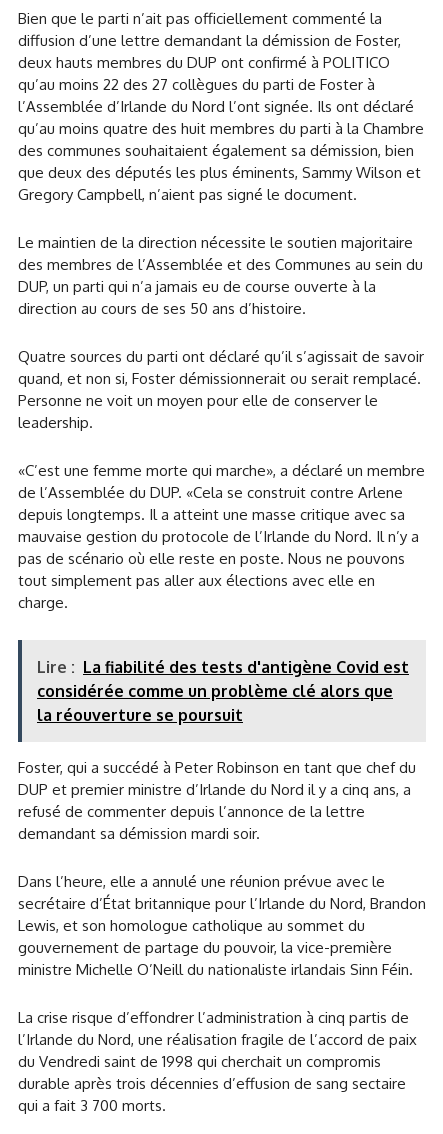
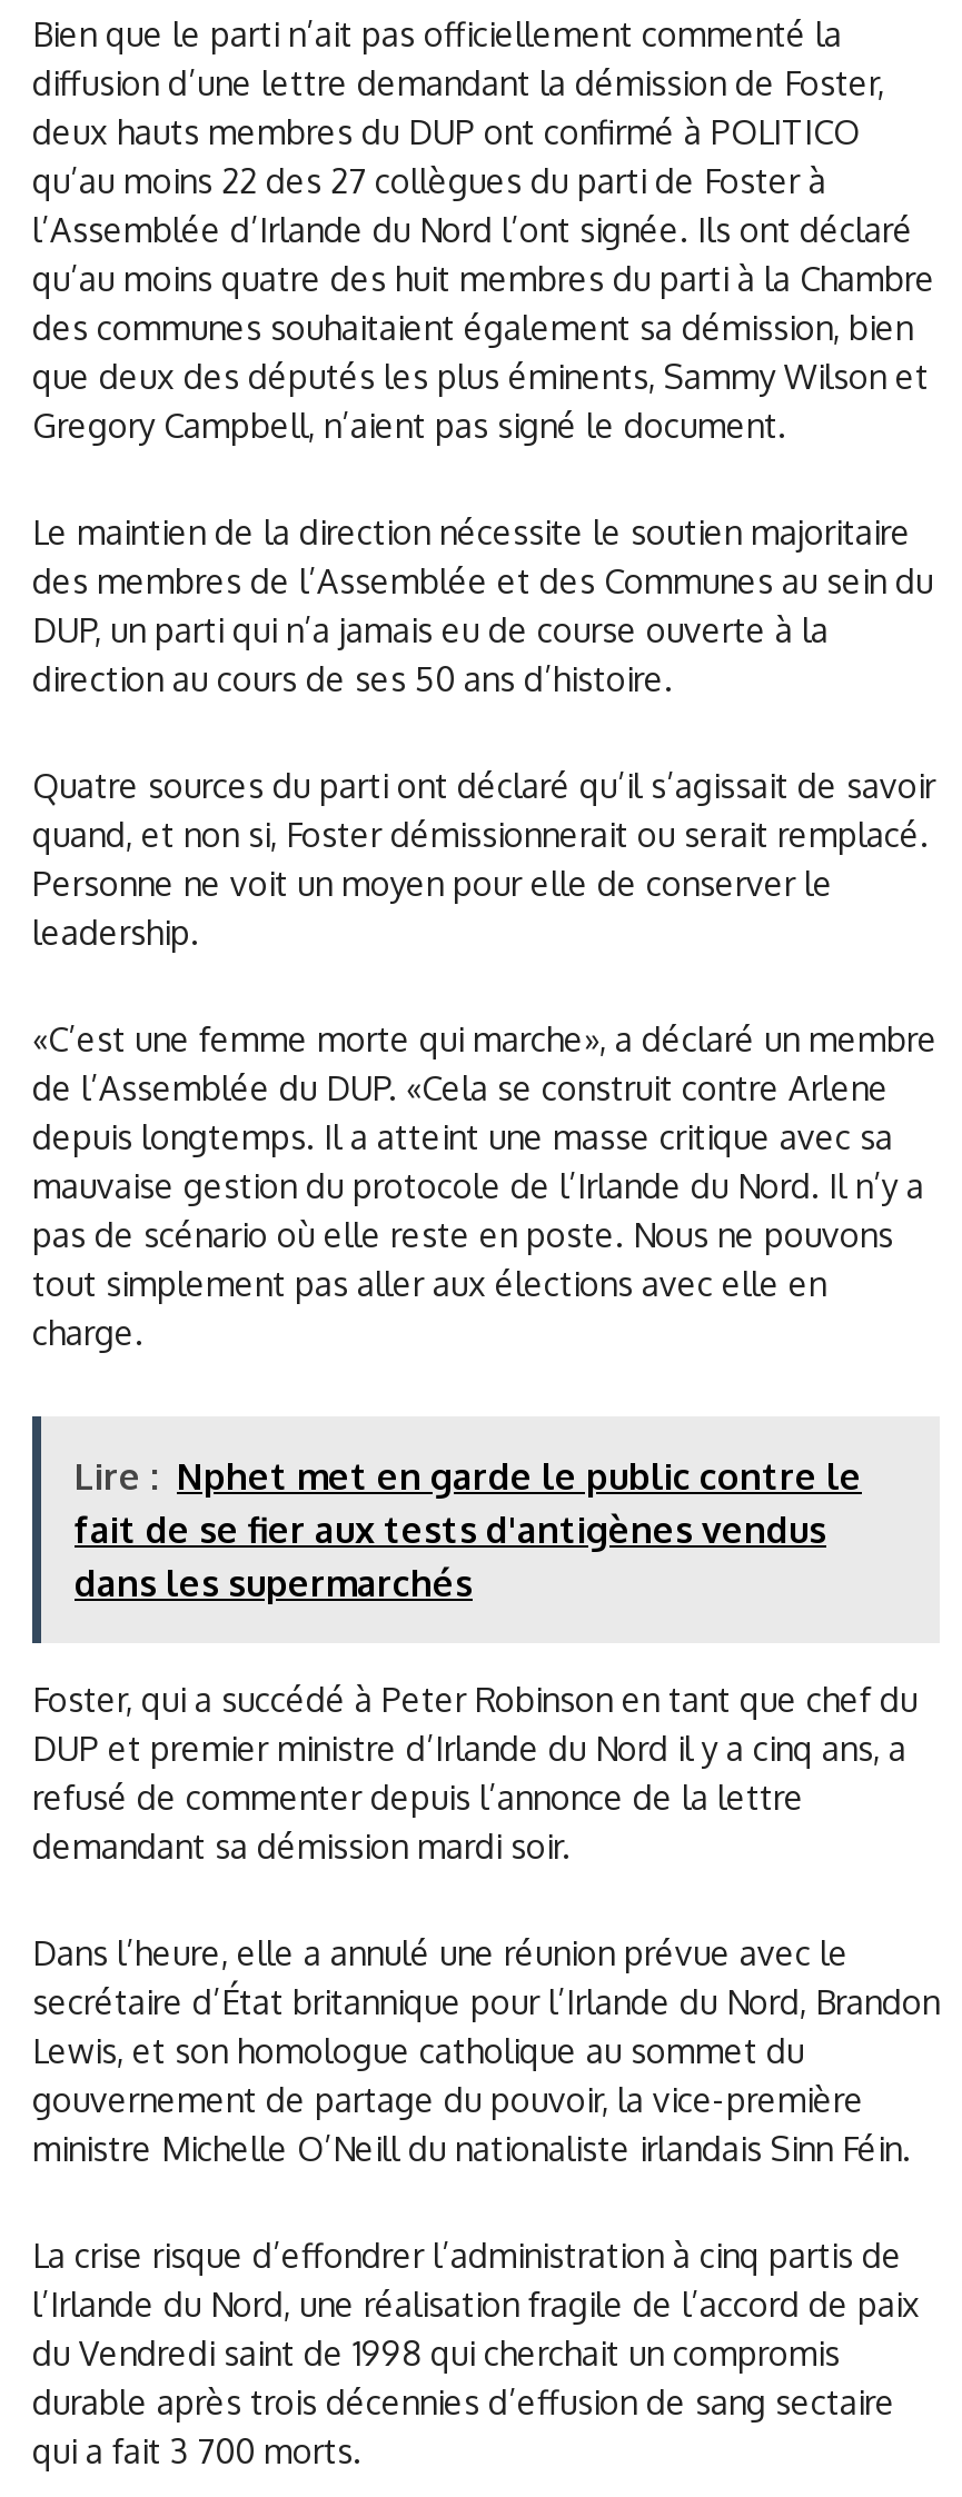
[37,657,409,725] Lire : La fiabilité des tests d'antigène Covid est | considérée comme un problème clé alors que | la réouverture se poursuit -> [75,1453,862,1604] Lire : Nphet met en garde le public contre le | fait de se fier aux tests d'antigènes vendus | dans les supermarchés

